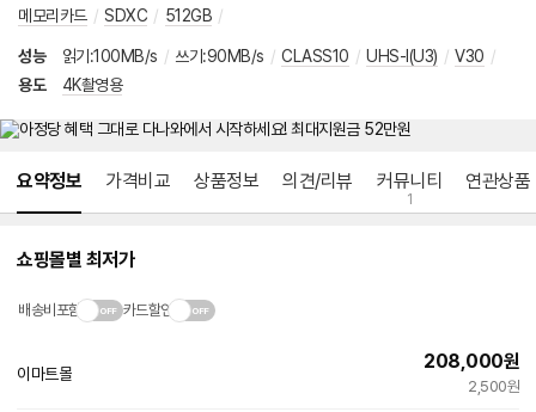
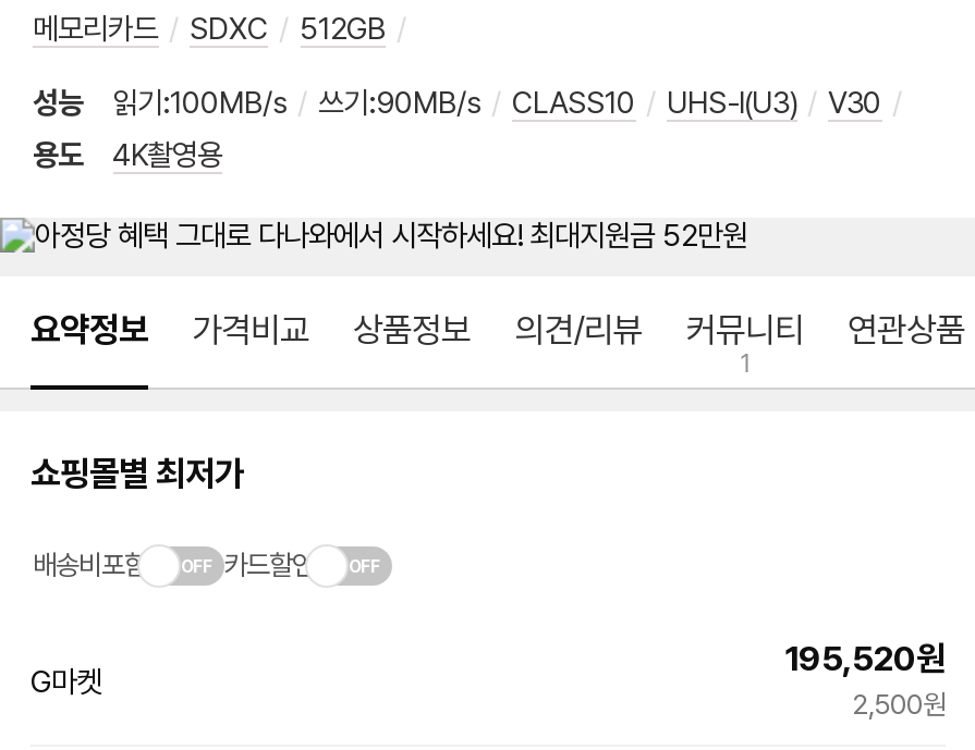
[424,350,519,373] 208,000원 -> [784,638,946,679] 195,520원
[17,364,72,383] 이마트몰 -> [31,663,101,698] G마켓

